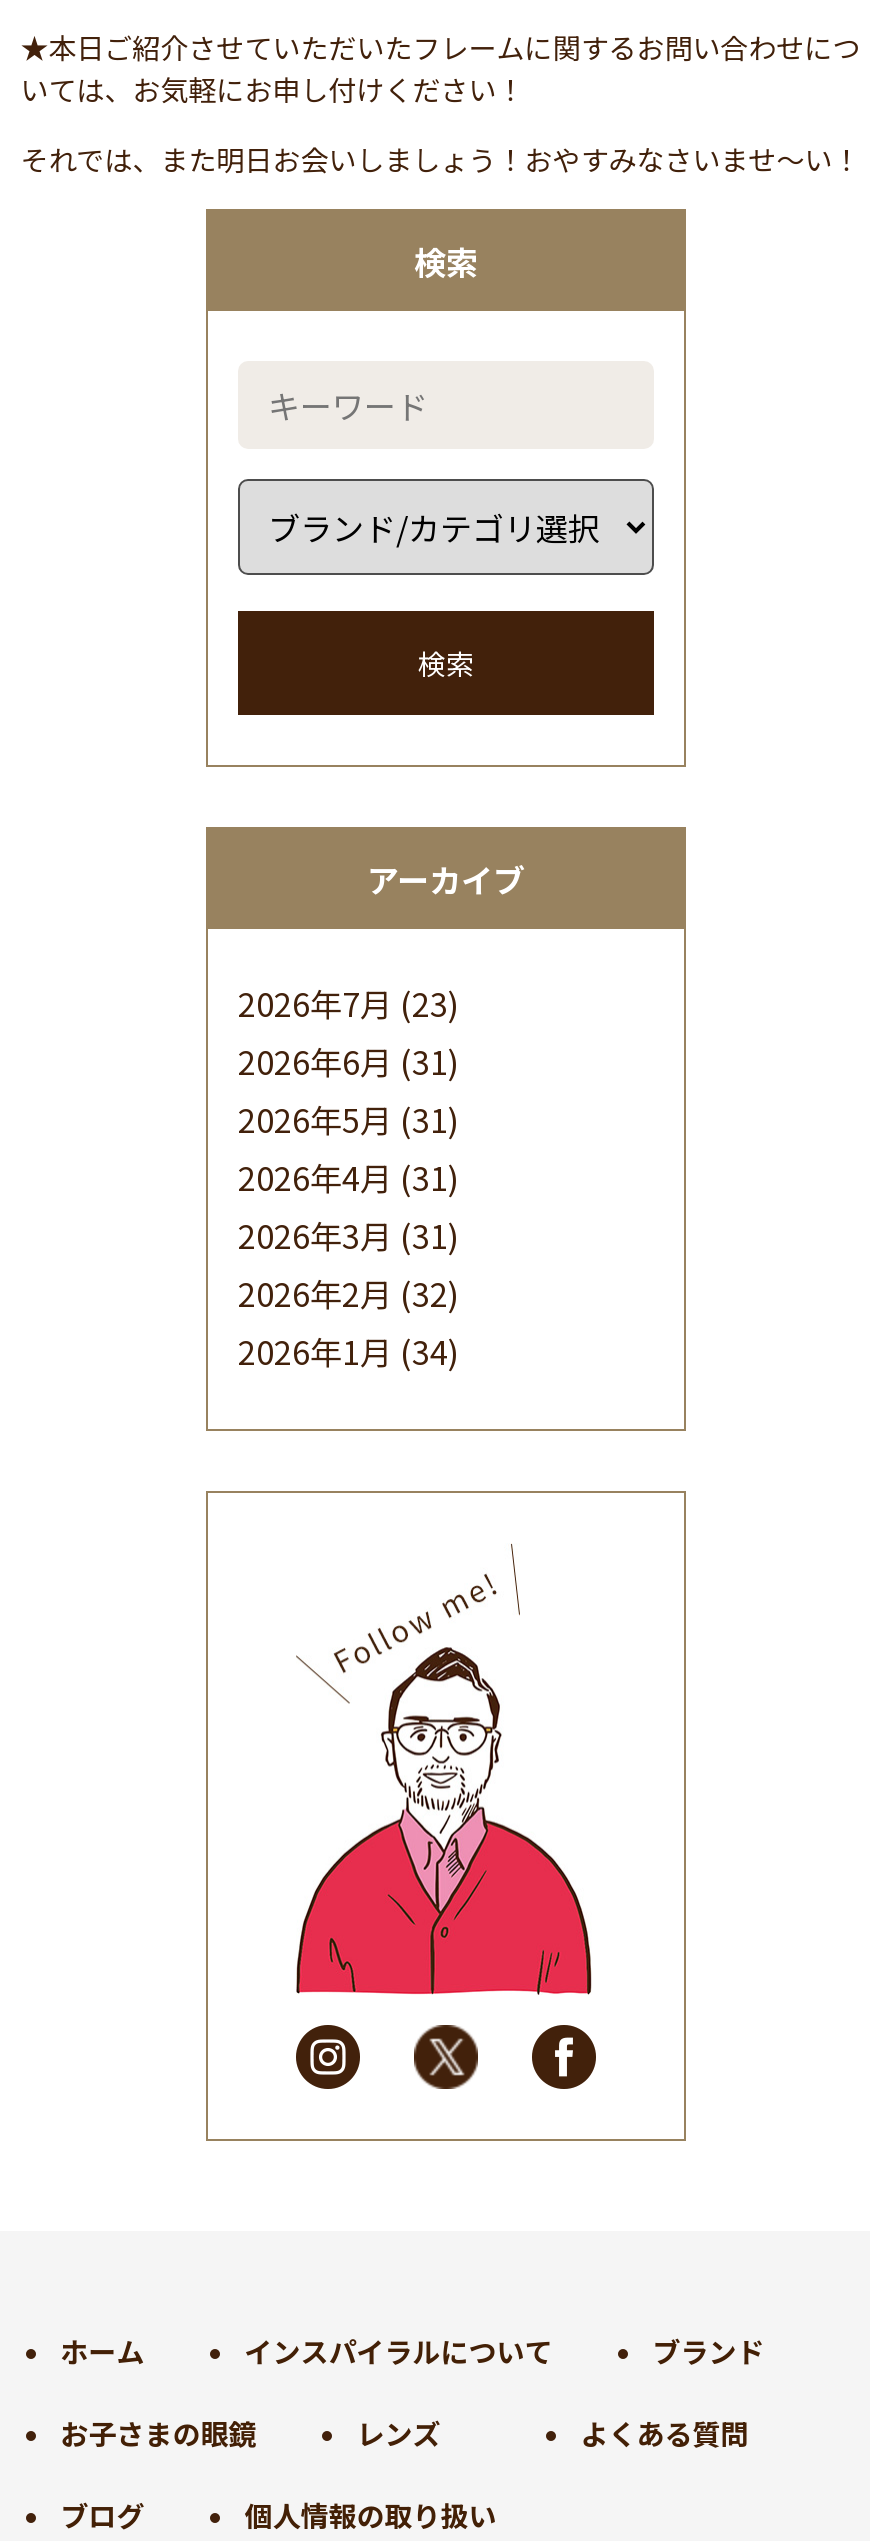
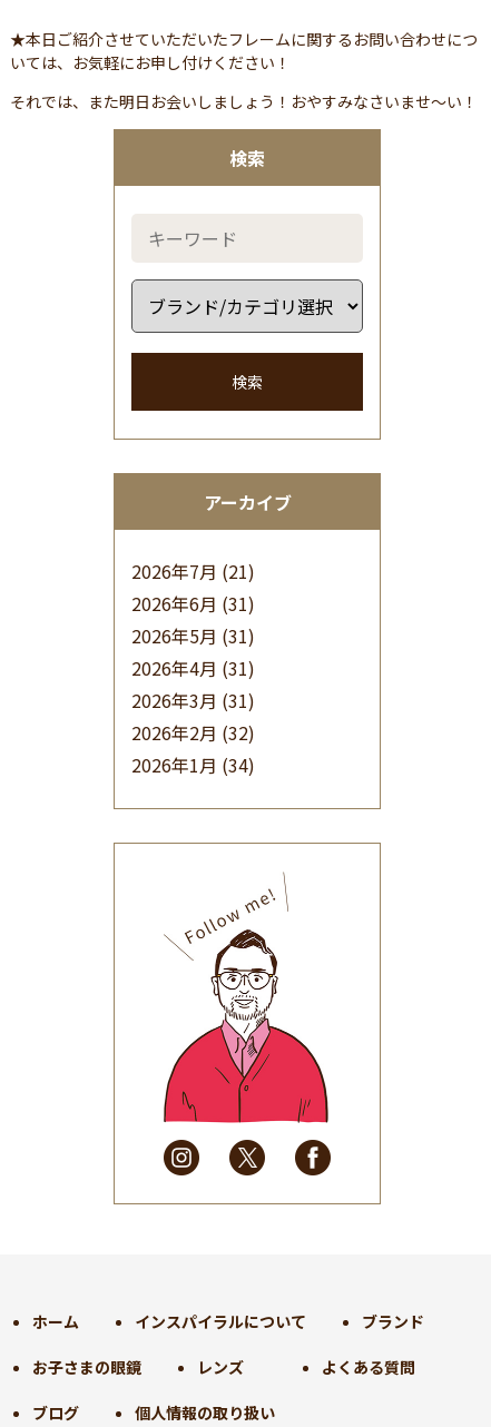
[238,979,460,1027] 2026年7月(23) -> [131,558,255,585] 2026年7月(21)

